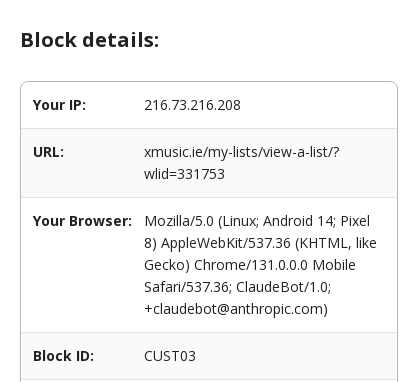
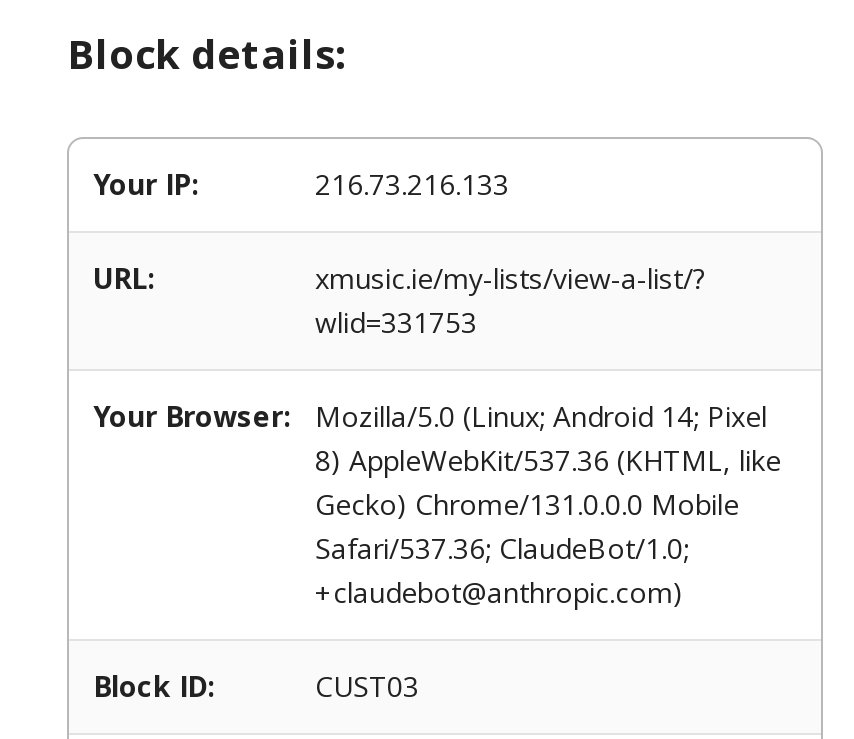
[144,95,241,114] 216.73.216.208 -> [315,165,509,203] 216.73.216.133

